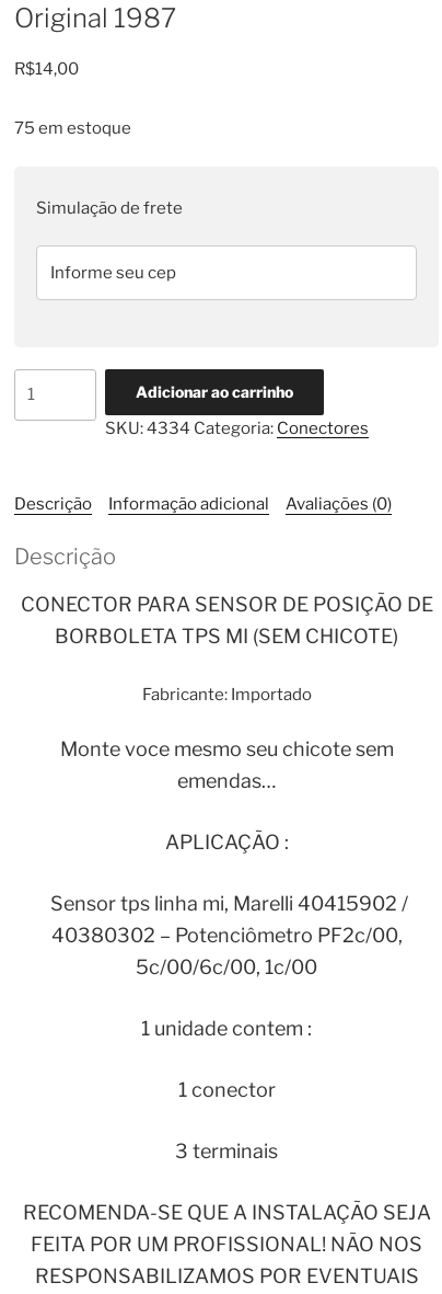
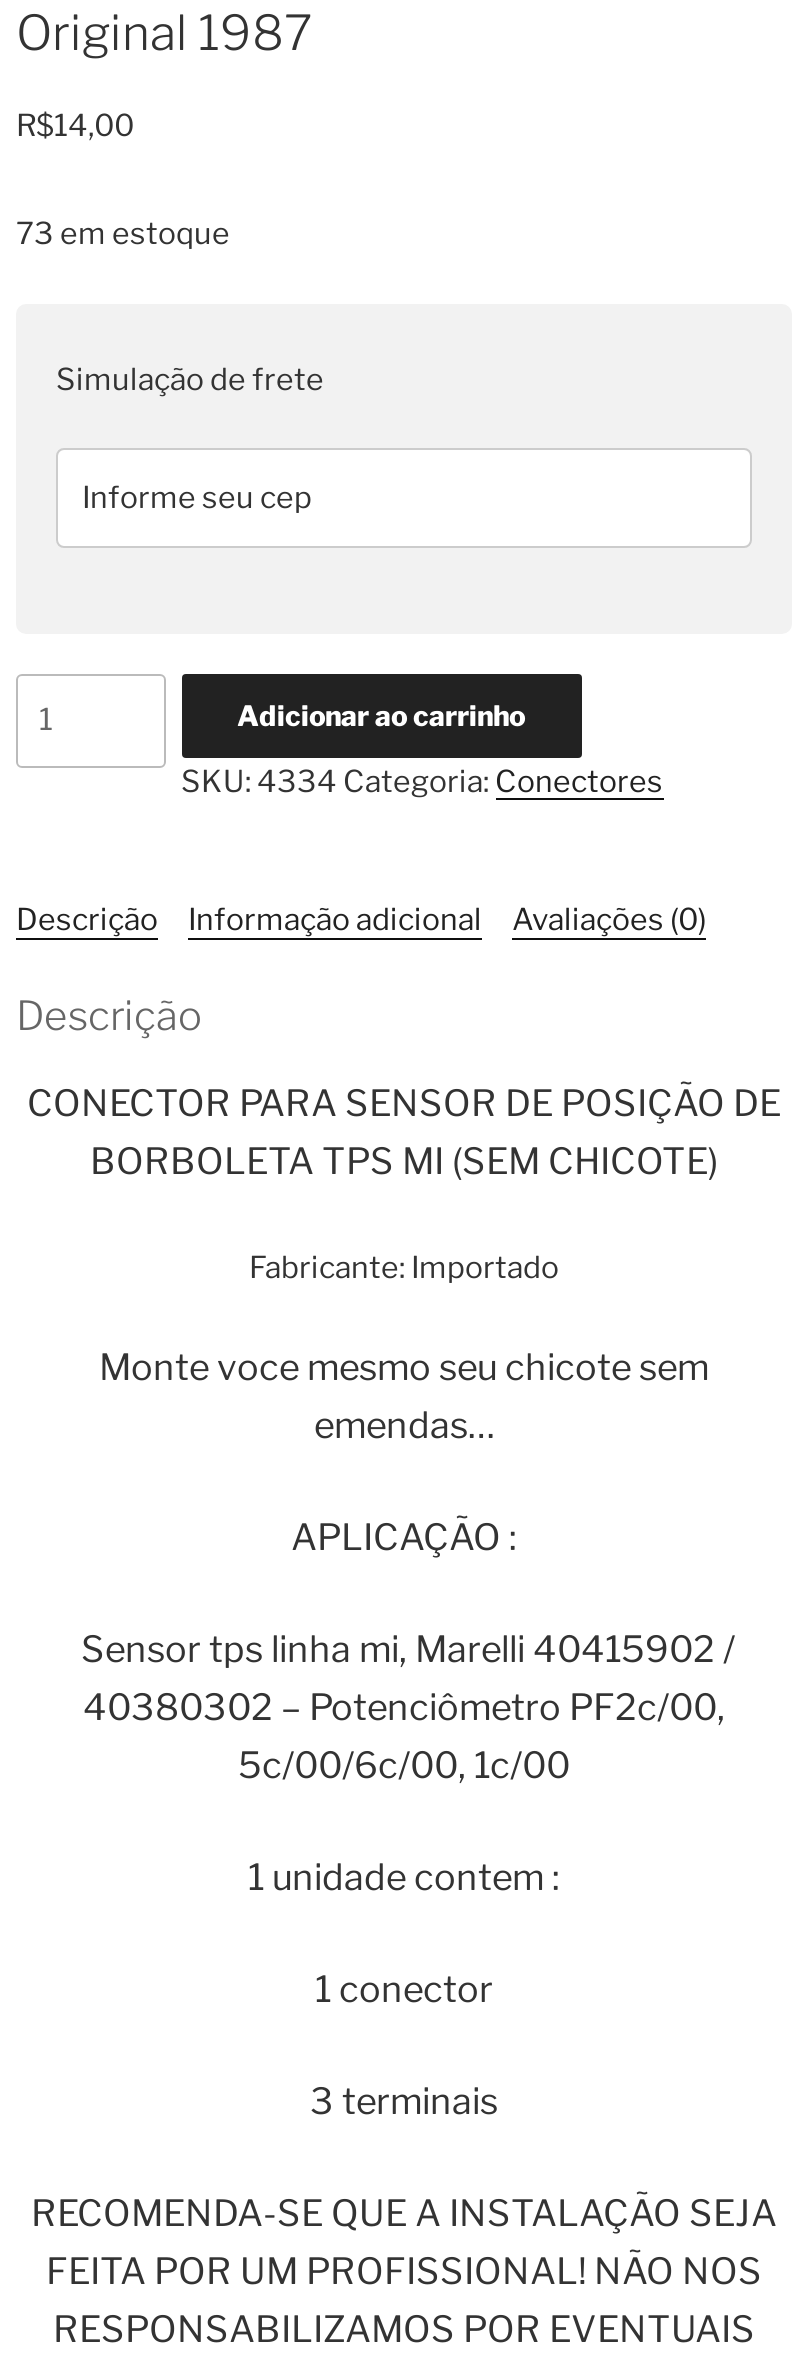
[14,119,131,139] 75 em estoque -> [16,217,230,253] 73 em estoque

